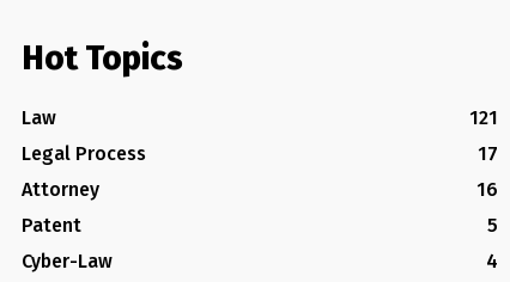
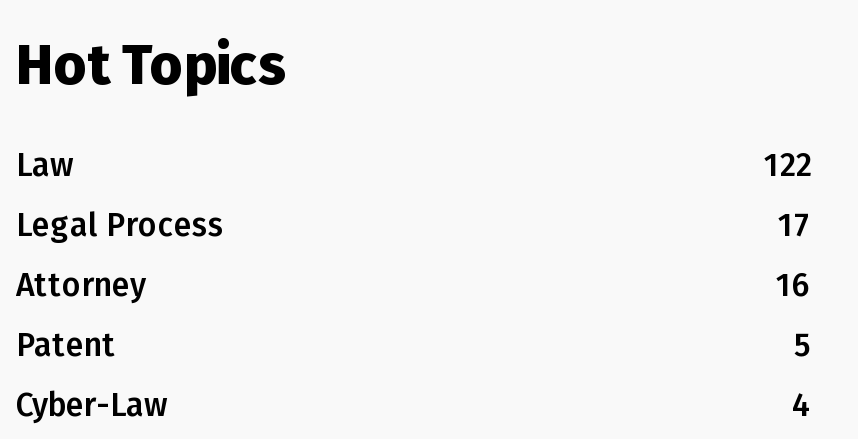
[469,106,498,129] 121 -> [764,146,812,184] 122

